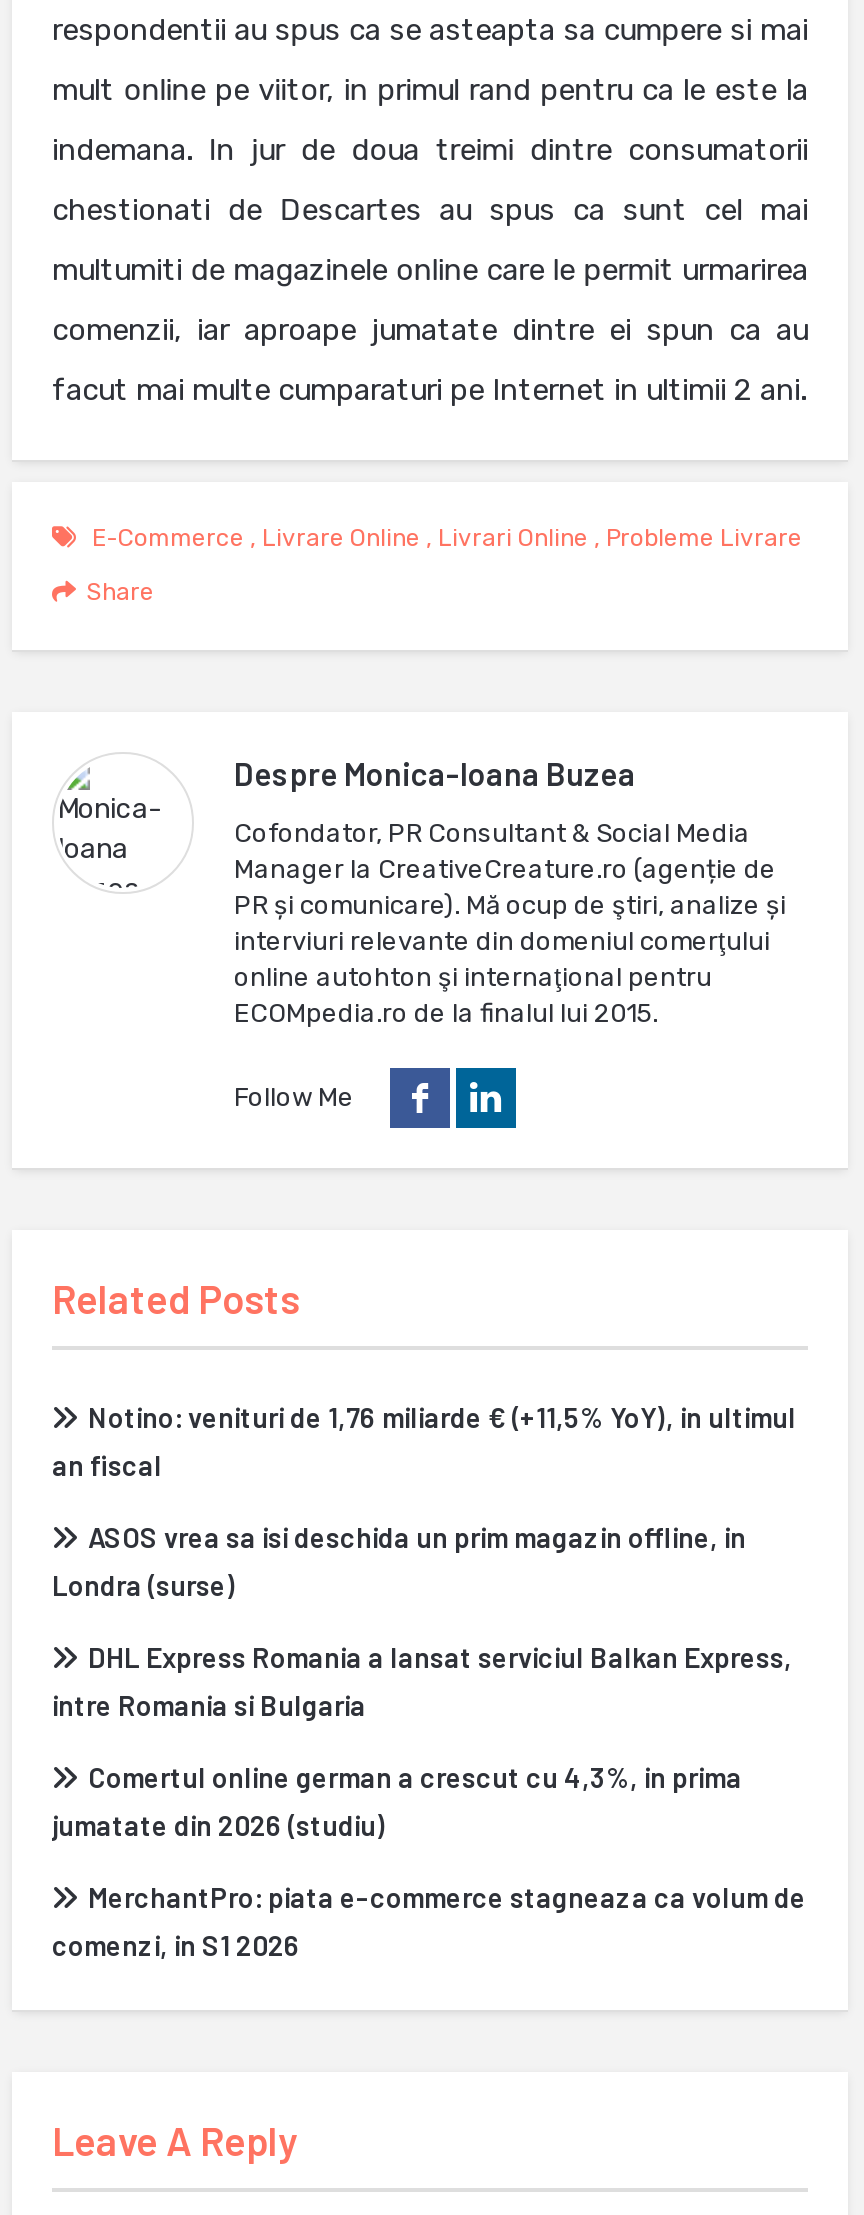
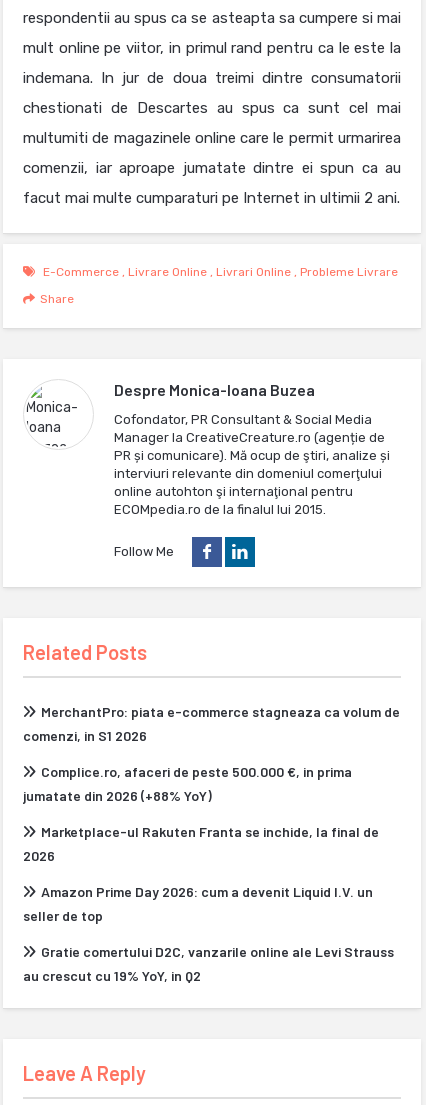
[52,1400,796,1842] Notino: venituri de 1,76 miliarde € (+11,5% YoY), in ultimul | an fiscal | ASOS vrea sa isi deschida un prim magazin offline, in | Londra (surse) | DHL Express Romania a lansat serviciul Balkan Express, | intre Romania si Bulgaria | Comertul online german a crescut cu 4,3%, in prima | jumatate din 2026 (studiu) -> none
moved [52,1880,806,1962] -> [23,703,400,744]: MerchantPro: piata e-commerce stagneaza ca volum de | comenzi, in S1 2026
none -> [23,763,394,984] Complice.ro, afaceri de peste 500.000 €, in prima | jumatate din 2026 (+88% YoY) | Marketplace-ul Rakuten Franta se inchide, la final de | 2026 | Amazon Prime Day 2026: cum a devenit Liquid I.V. un | seller de top | Gratie comertului D2C, vanzarile online ale Levi Strauss | au crescut cu 19% YoY, in Q2

